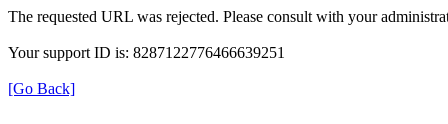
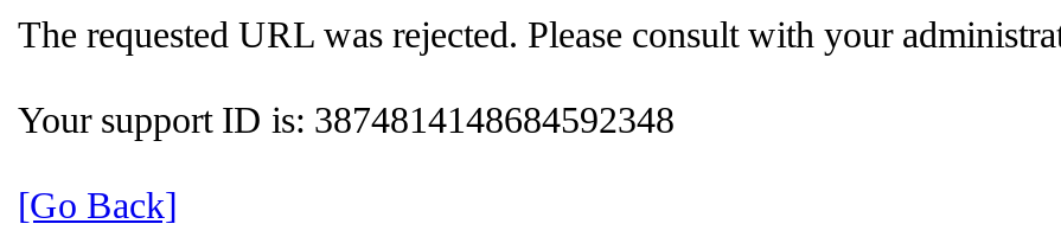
[8,44,285,61] Your support ID is: 8287122776466639251 -> [18,100,675,140] Your support ID is: 3874814148684592348

